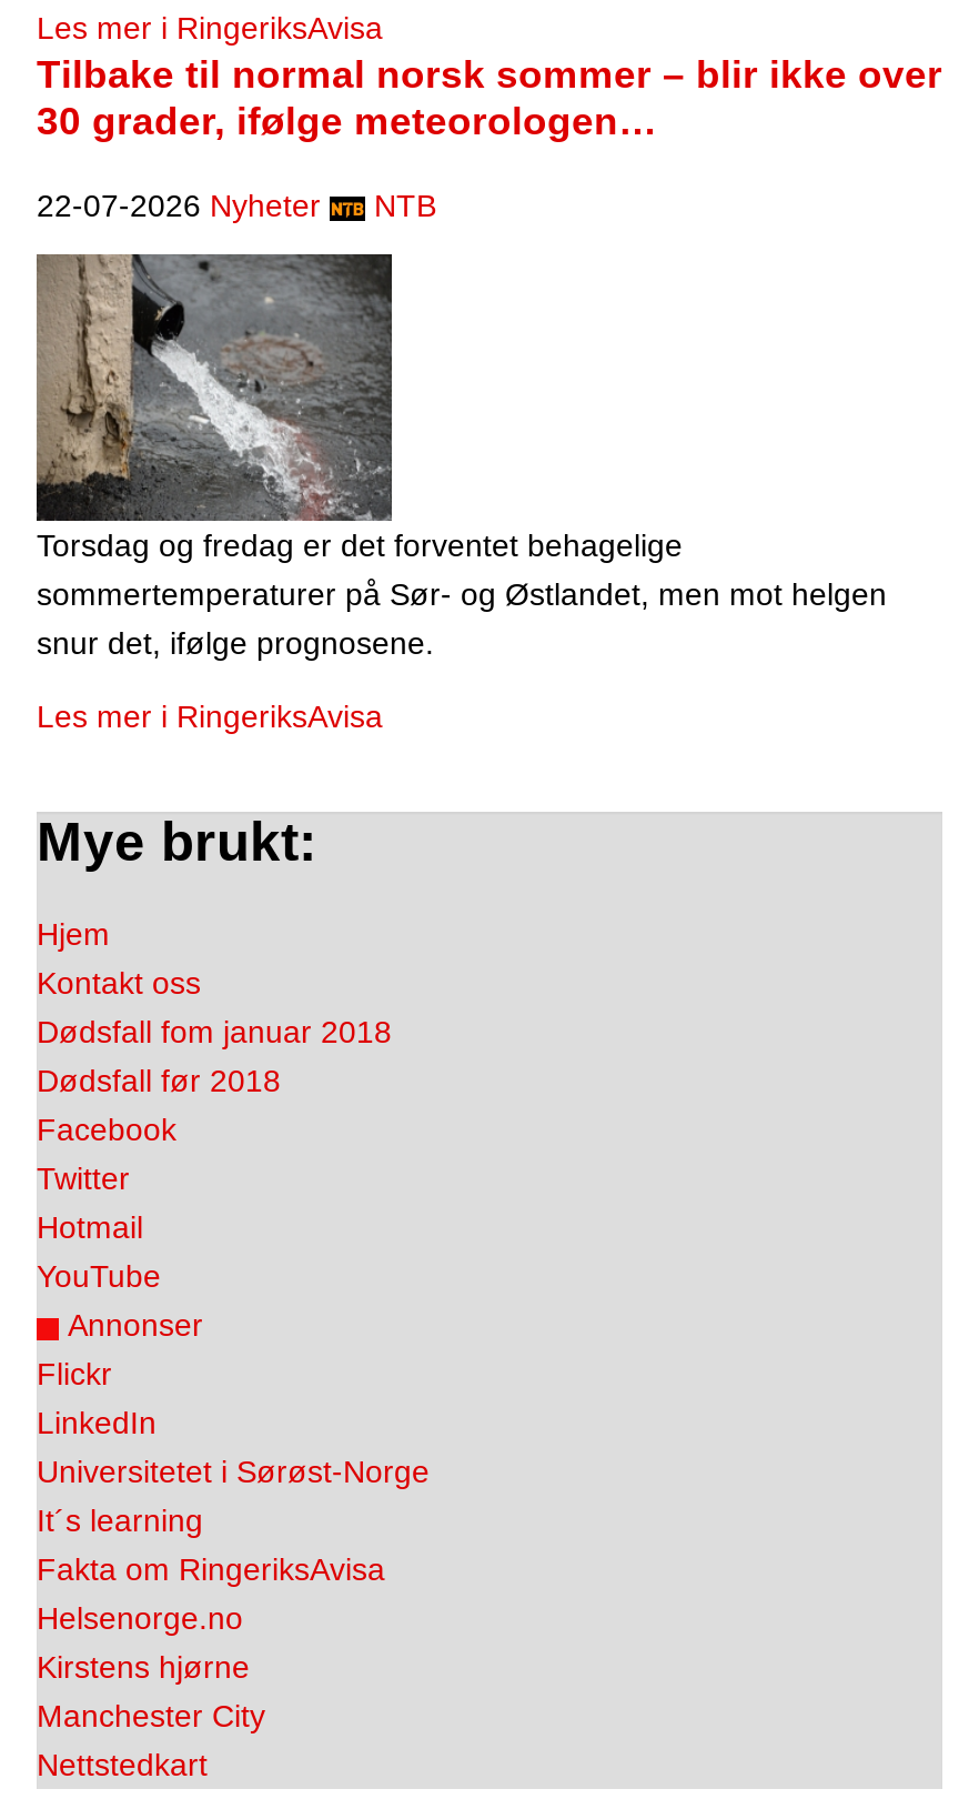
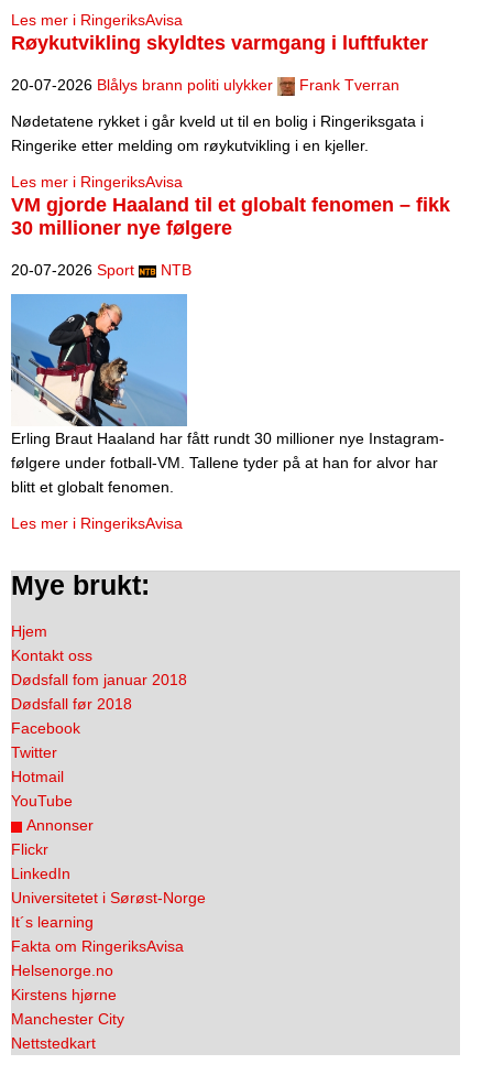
[37,53,942,224] Tilbake til normal norsk sommer – blir ikke over | 30 grader, ifølge meteorologen… | 22-07-2026 Nyheter -> [11,32,450,279] Røykutvikling skyldtes varmgang i luftfukter | 20-07-2026 Blålys brann politi ulykker | Frank Tverran | Nødetatene rykket i går kveld ut til en bolig i Ringeriksgata i | Ringerike etter melding om røykutvikling i en kjeller. | Les mer i RingeriksAvisa | VM gjorde Haaland til et globalt fenomen – fikk | 30 millioner nye følgere | 20-07-2026 Sport
[34,252,887,661] [image] | Torsdag og fredag er det forventet behagelige | sommertemperaturer på Sør- og Østlandet, men mot helgen | snur det, ifølge prognosene. -> [10,293,445,496] [image] | Erling Braut Haaland har fått rundt 30 millioner nye Instagram- | følgere under fotball-VM. Tallene tyder på at han for alvor har | blitt et globalt fenomen.

